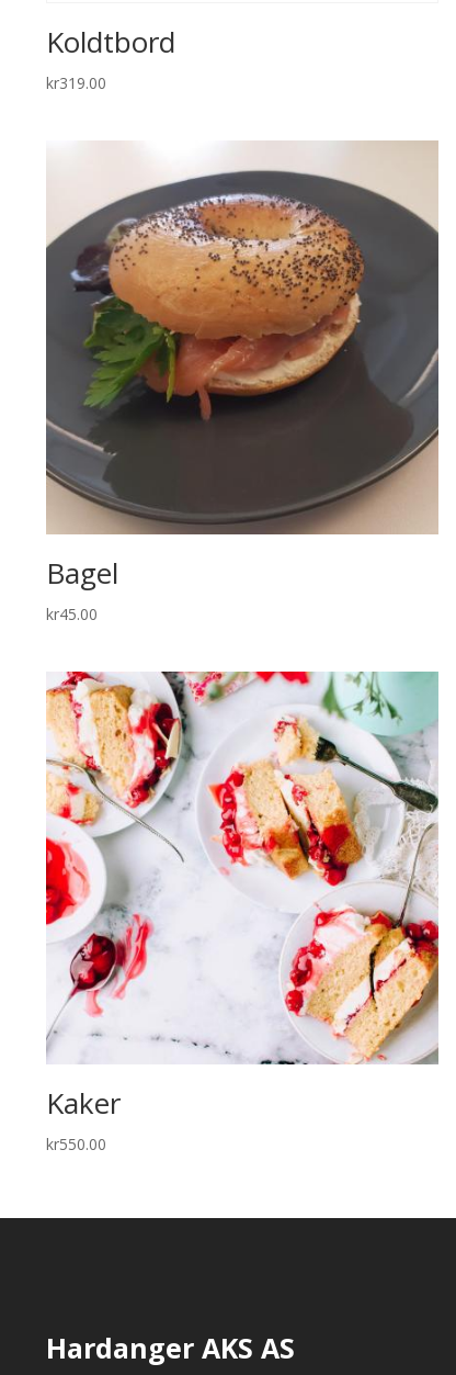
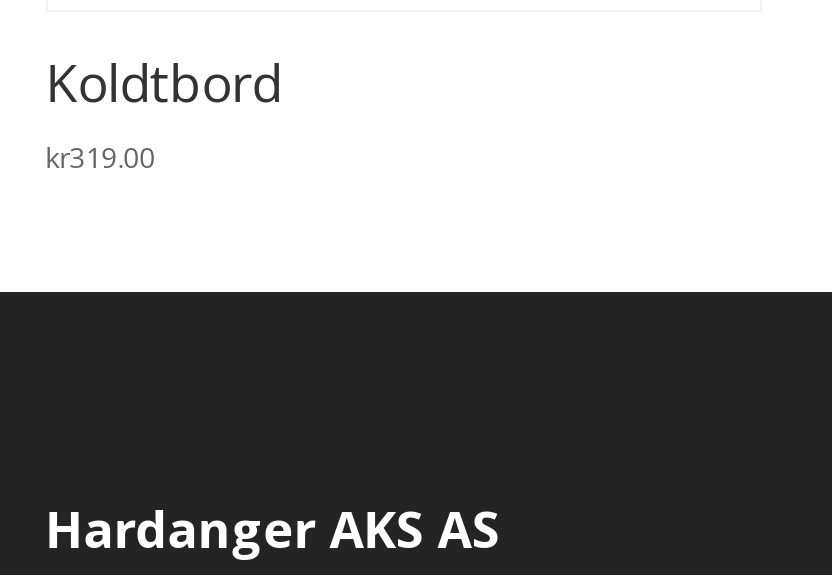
[45,140,440,624] [image] | Bagel | kr45.00 -> none
[45,670,440,1155] [image] | Kaker | kr550.00 -> none

